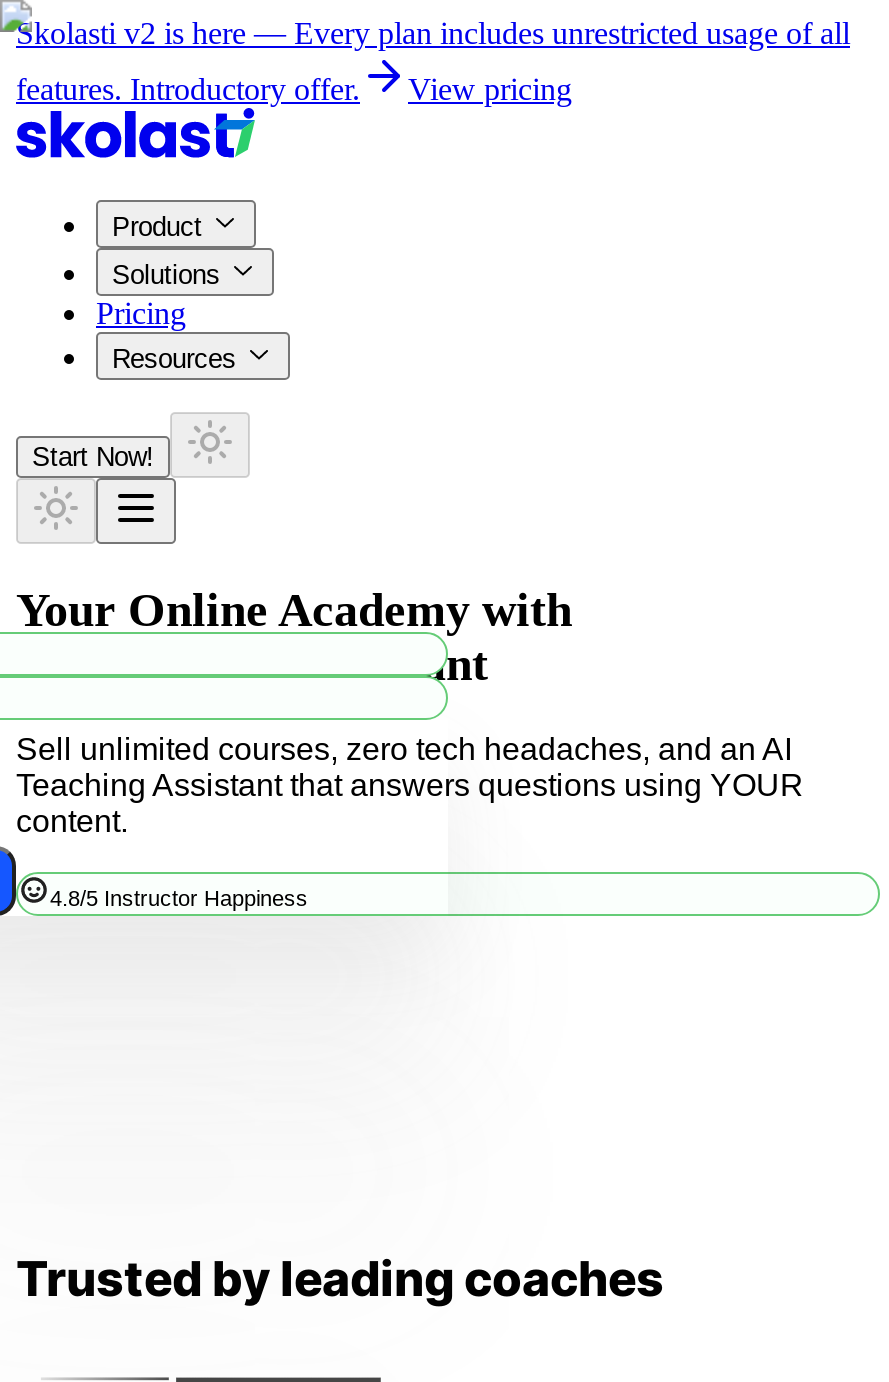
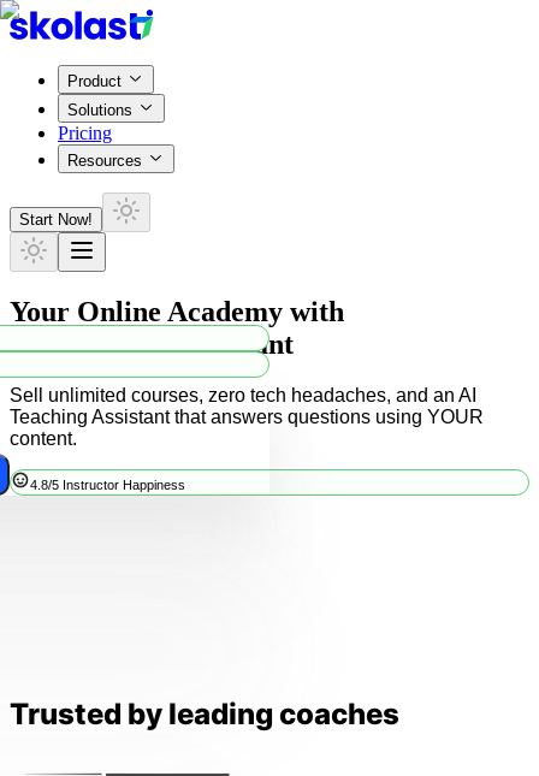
[16,16,850,106] Skolasti v2 is here — Every plan includes unrestricted usage of all | features. Introductory offer. | View pricing -> none

